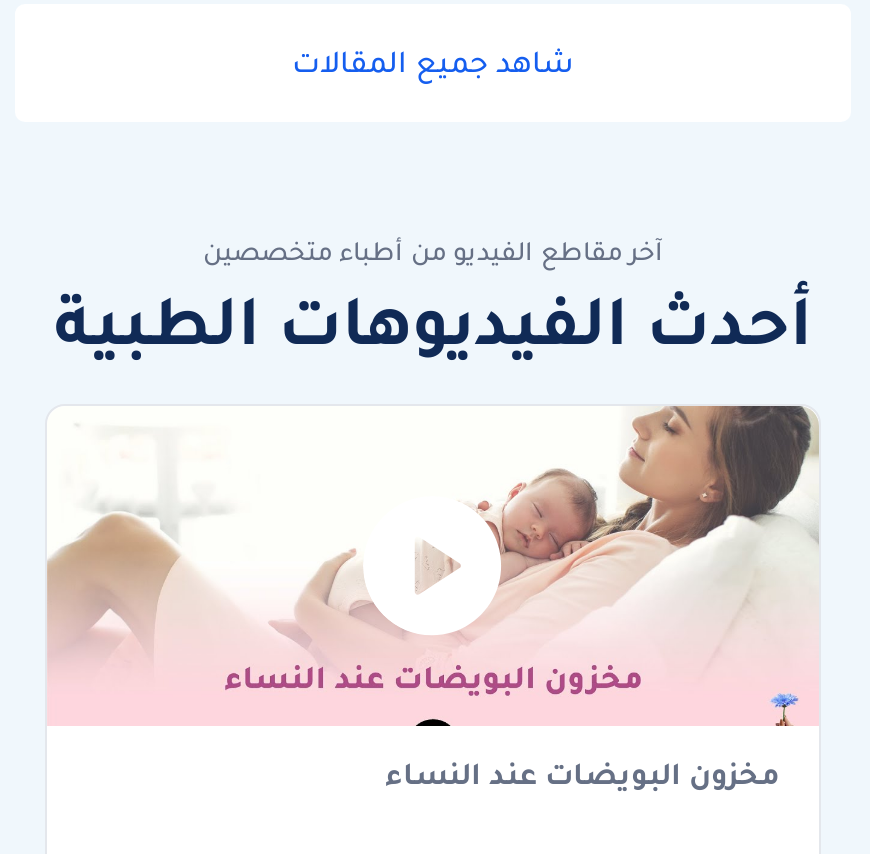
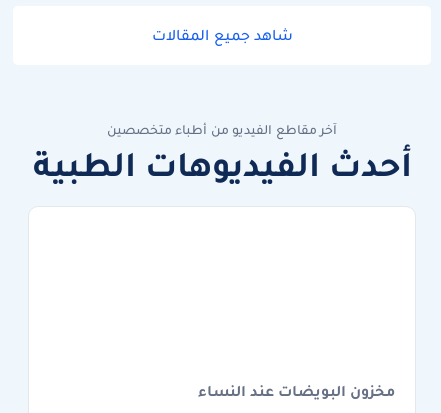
[45,404,821,728] [image] -> none

